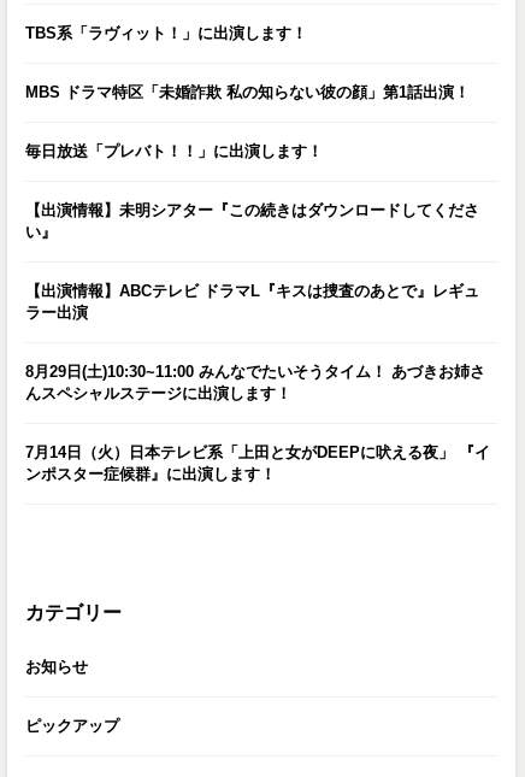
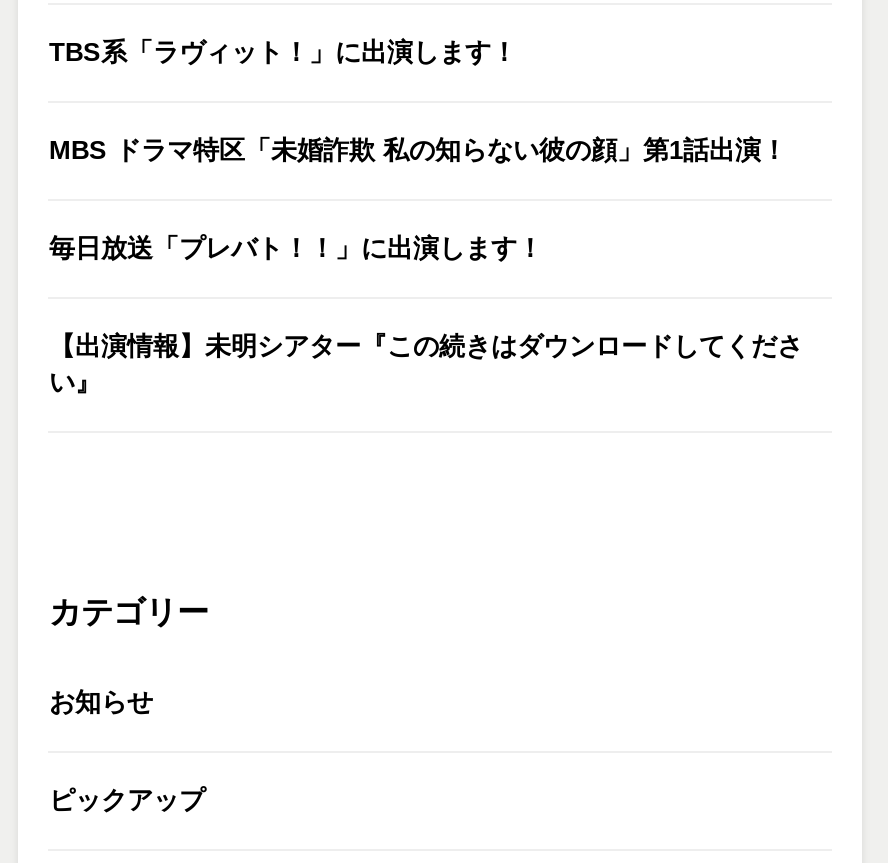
[26,282,491,483] 【出演情報】ABCテレビ ドラマL『キスは捜査のあとで』レギュ | ラー出演 | 8月29日(土)10:30~11:00 みんなでたいそうタイム！ あづきお姉さ | んスペシャルステージに出演します！ | 7月14日（火）日本テレビ系「上田と女がDEEPに吠える夜」 『イ | ンポスター症候群』に出演します！ -> none

